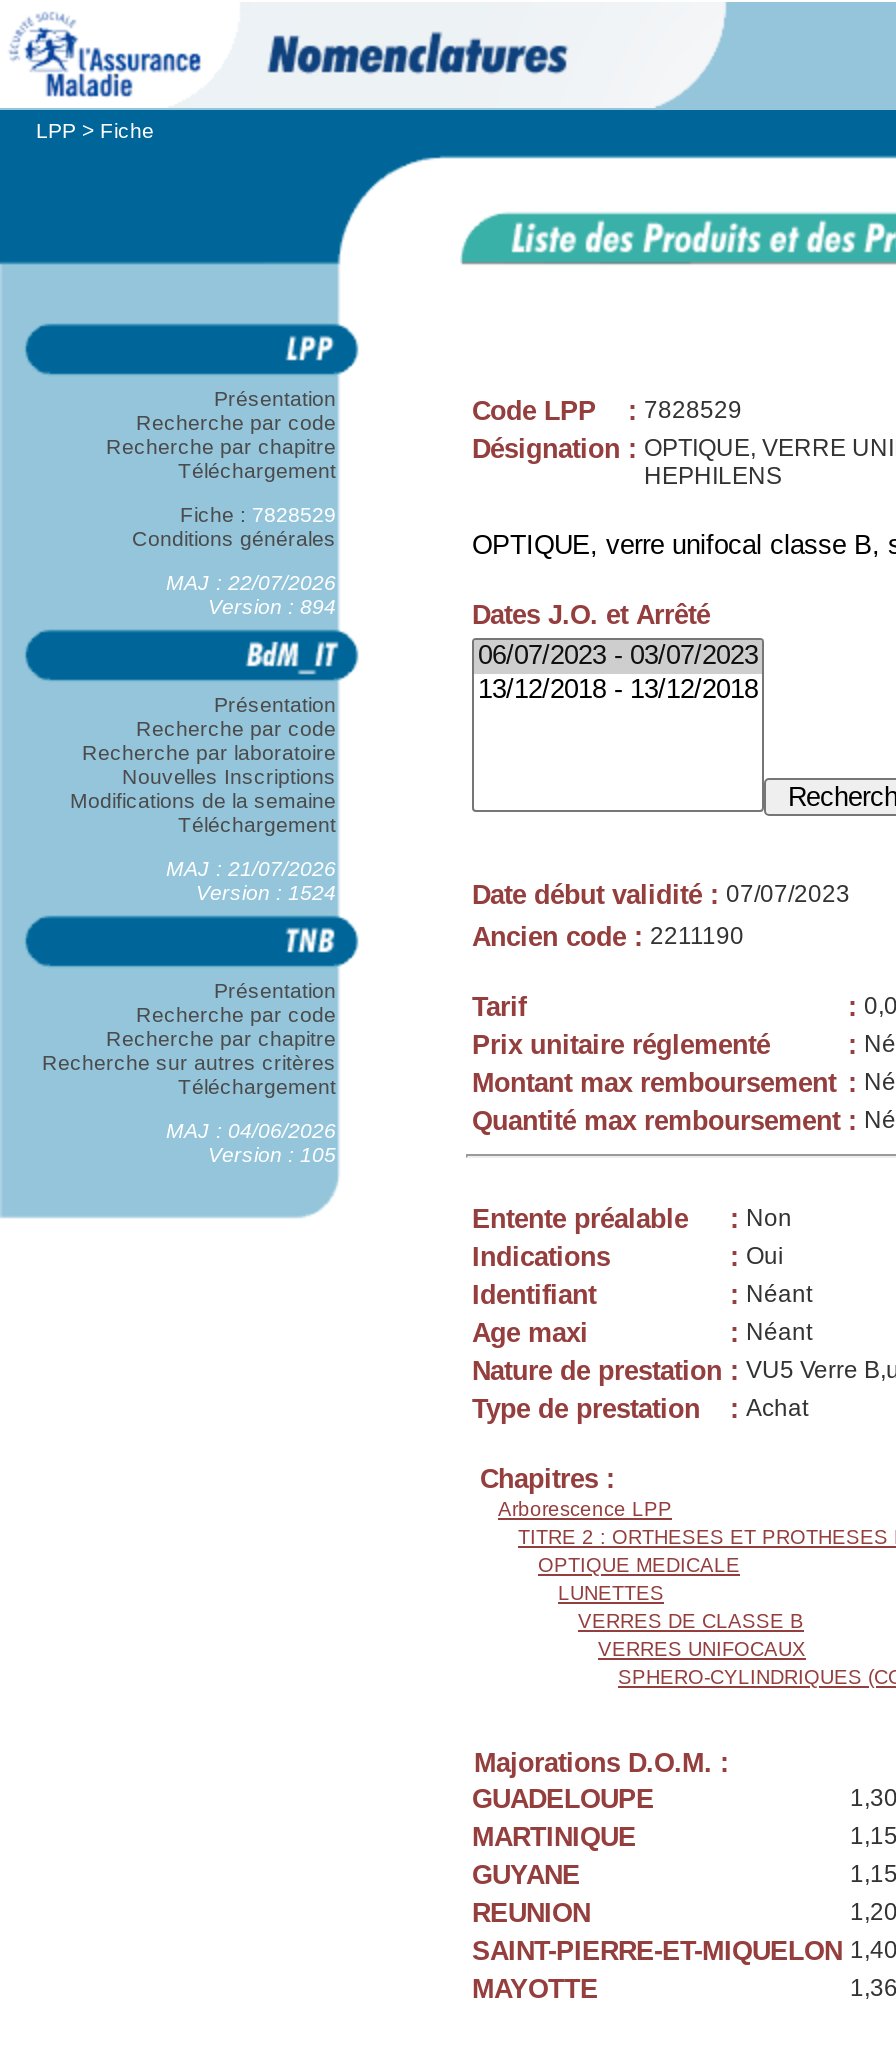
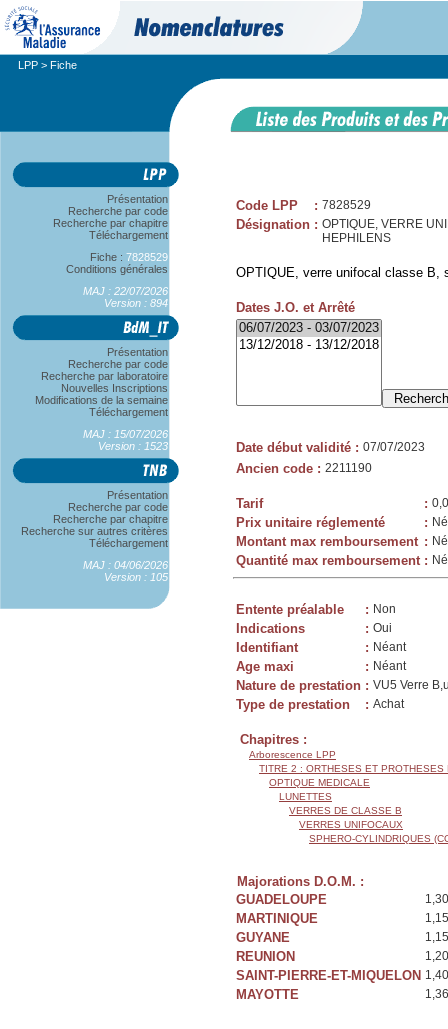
[166,856,336,880] MAJ : 21/07/2026 -> [83,428,168,440] MAJ : 15/07/2026
[196,880,336,904] Version : 1524 -> [98,440,168,452] Version : 1523

